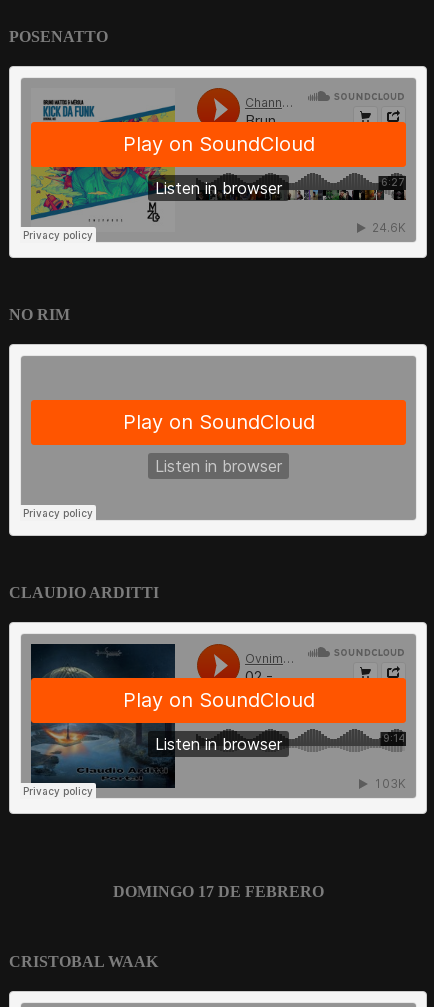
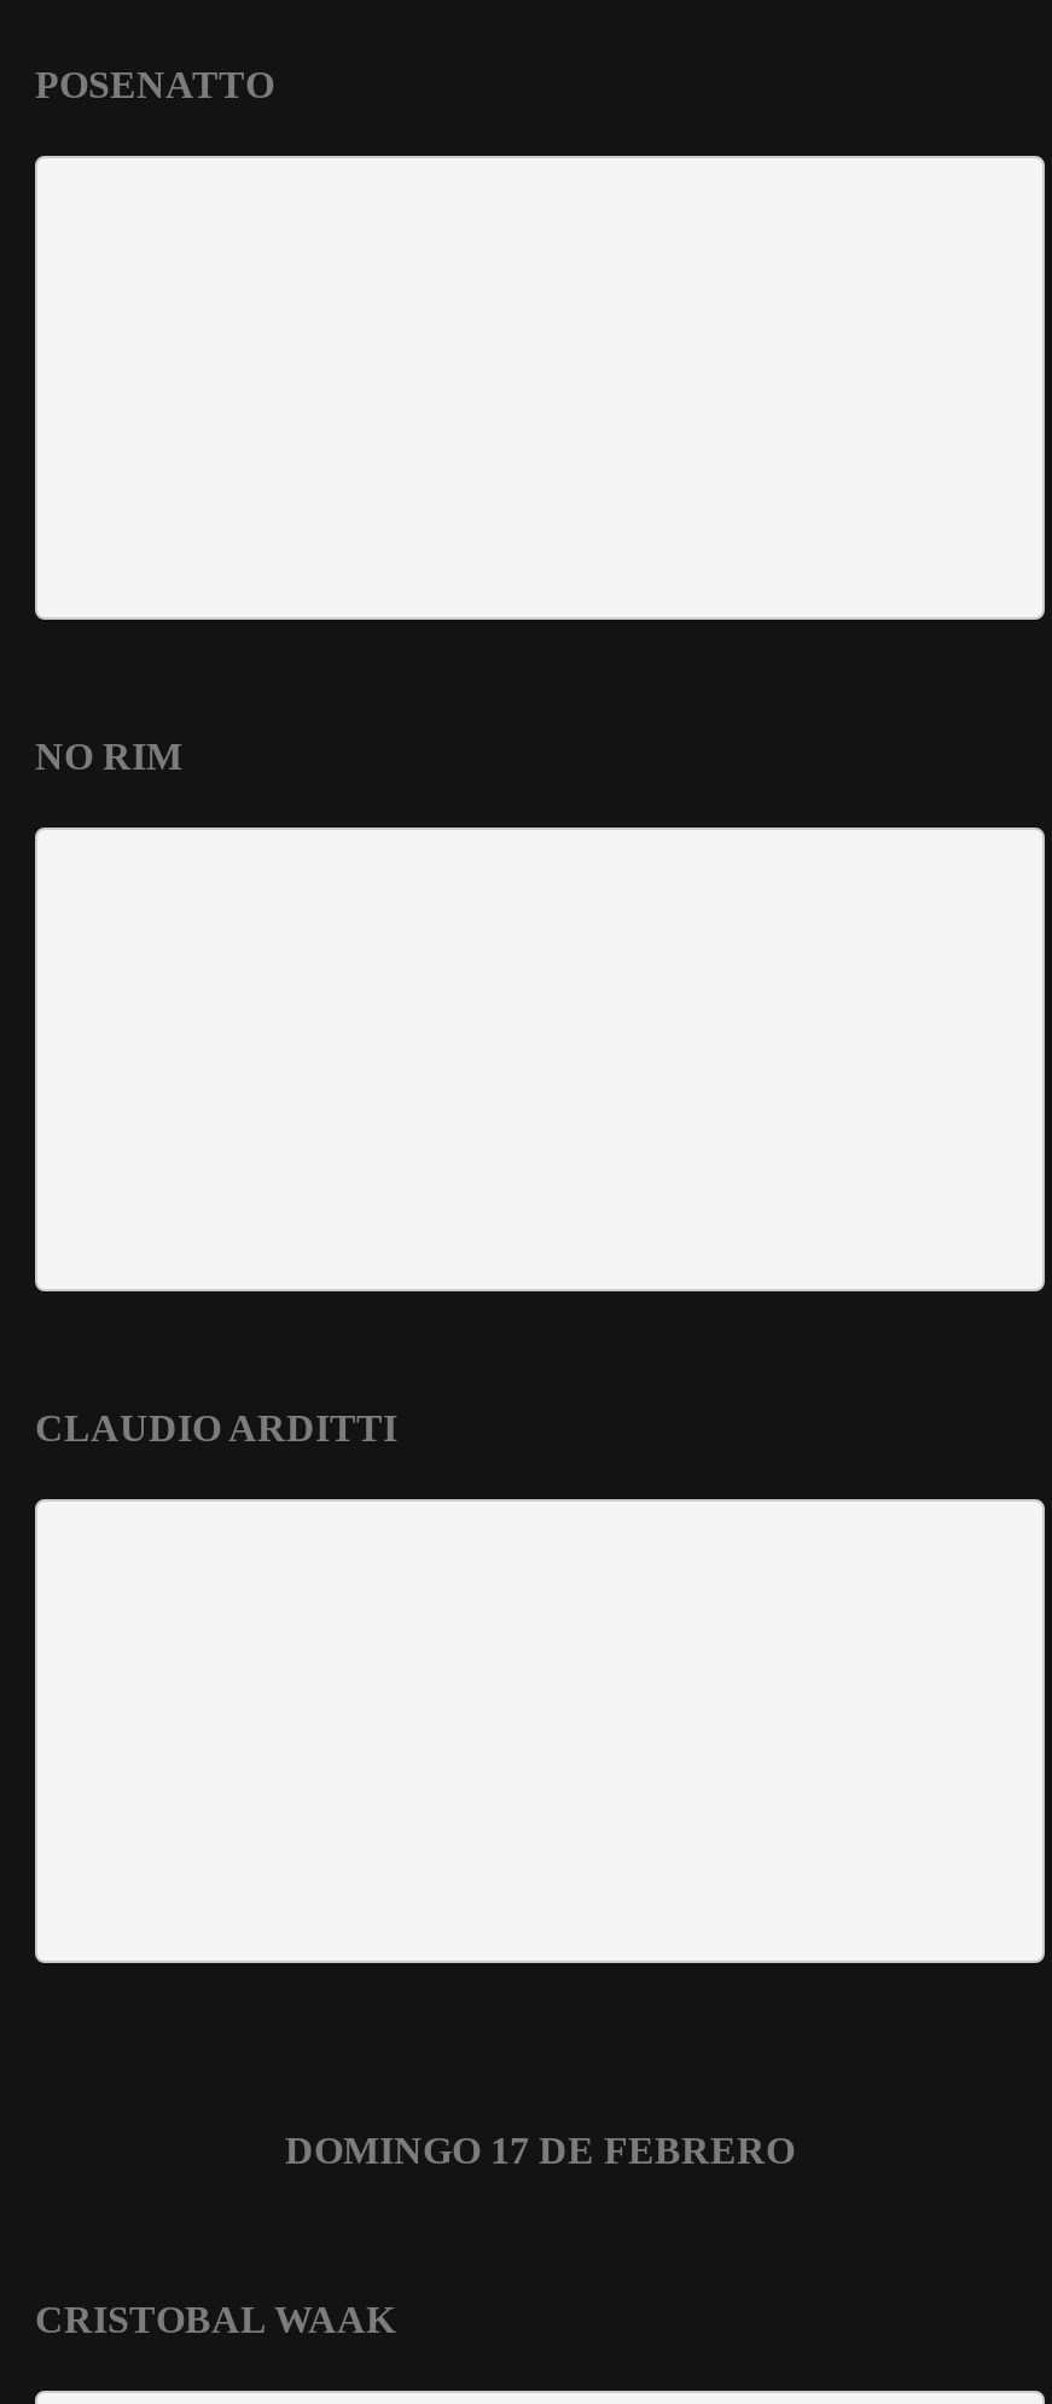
[20,77,417,243] [image] -> none
[20,355,417,521] [image] -> none
[20,633,417,799] [image] -> none

